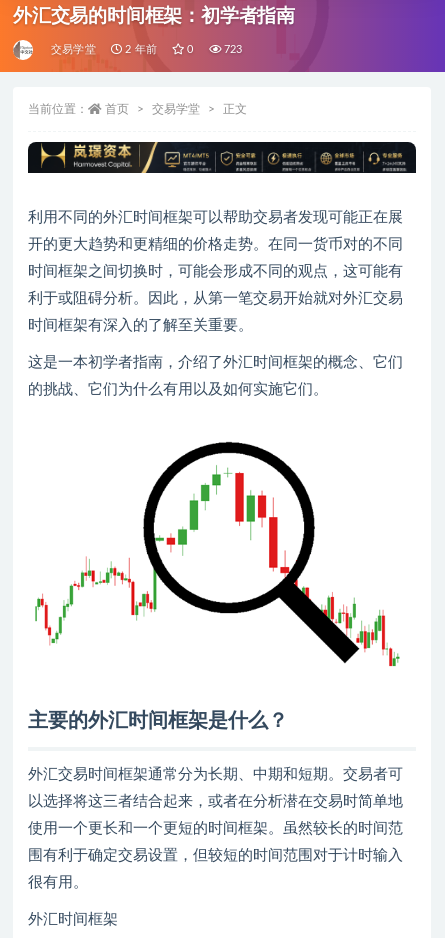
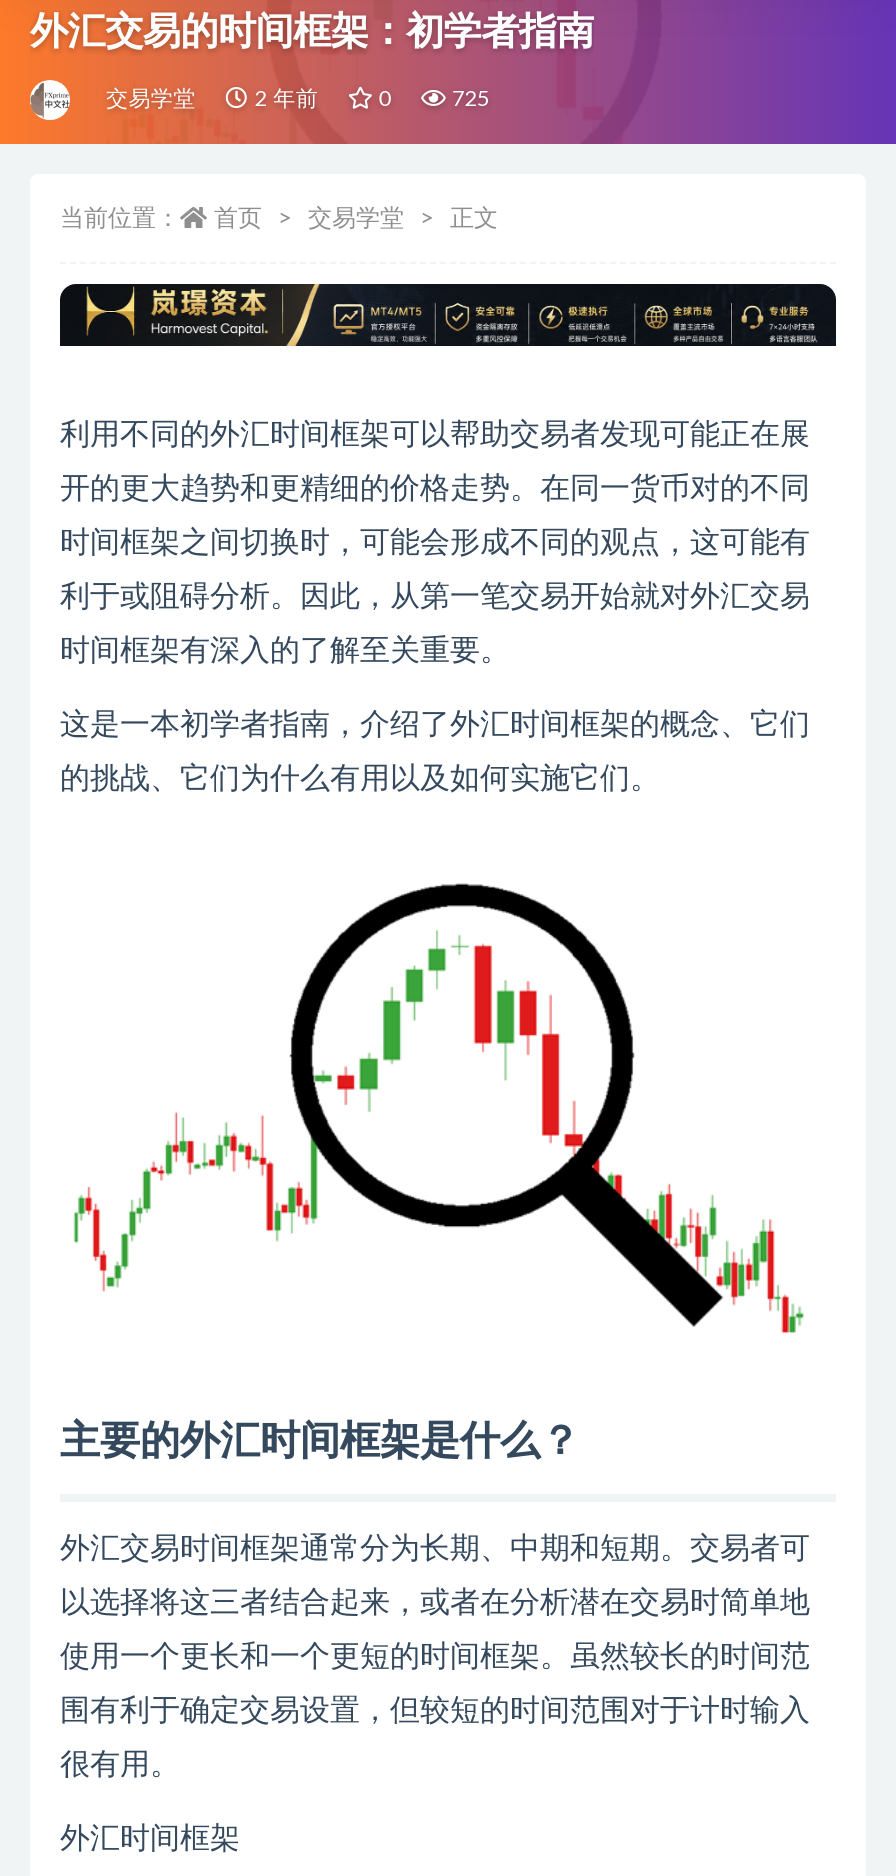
[221,44,243,55] 723 -> [446,88,489,110] 725

